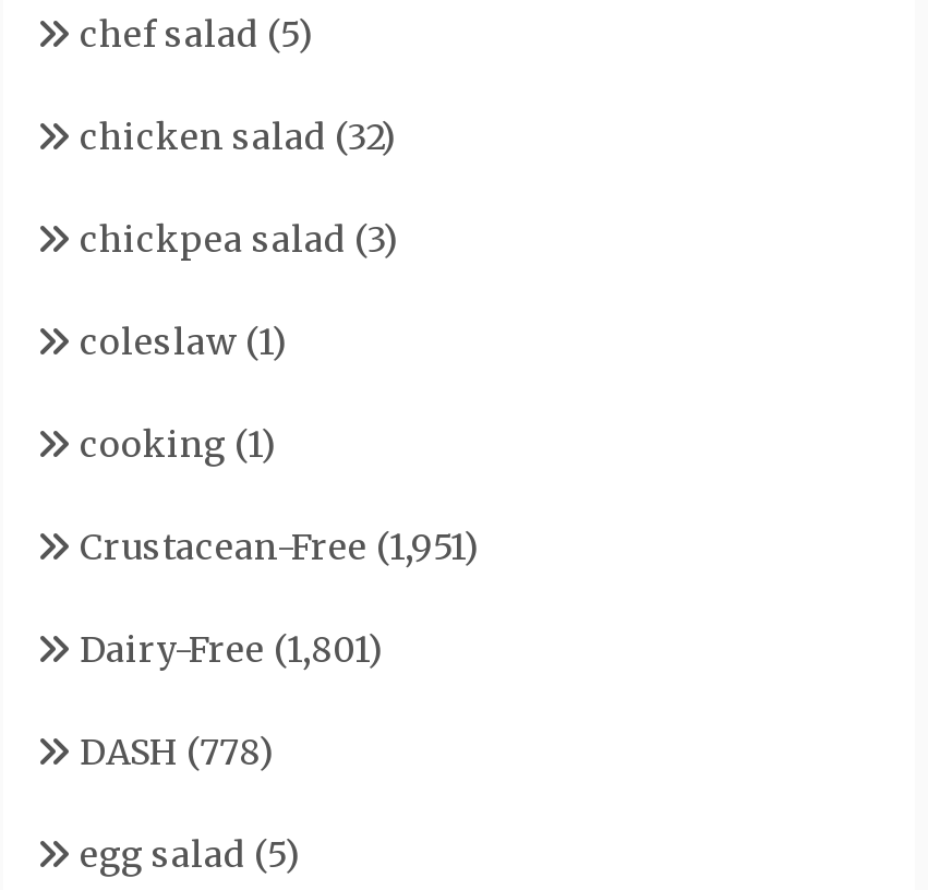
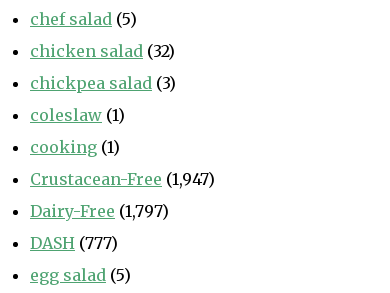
[80,525,479,568] Crustacean-Free (1,951) -> [30,169,215,189] Crustacean-Free (1,947)
[80,627,383,671] Dairy-Free (1,801) -> [30,201,169,221] Dairy-Free (1,797)
[80,730,274,774] DASH (778) -> [30,233,118,253] DASH (777)

